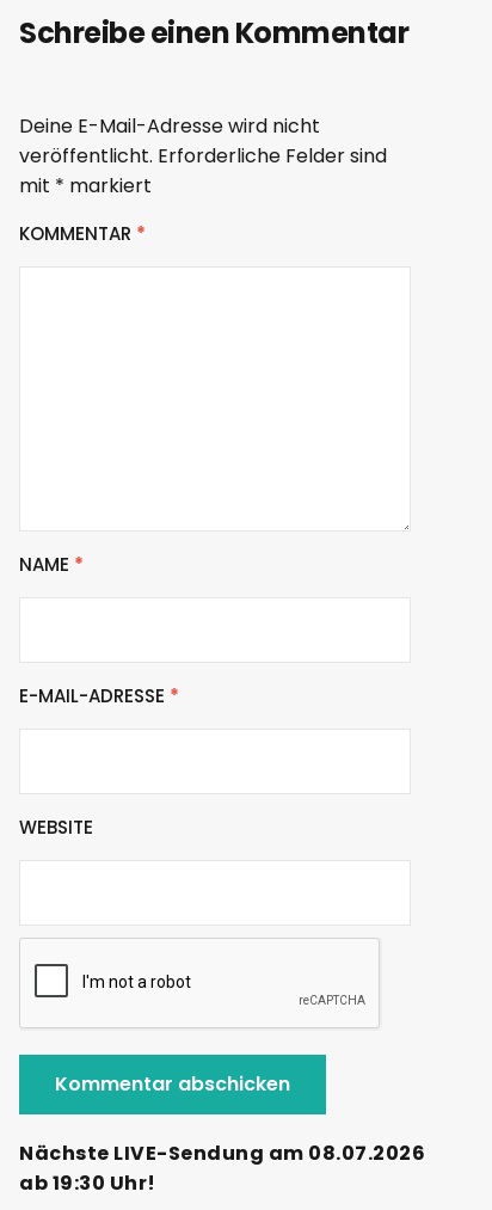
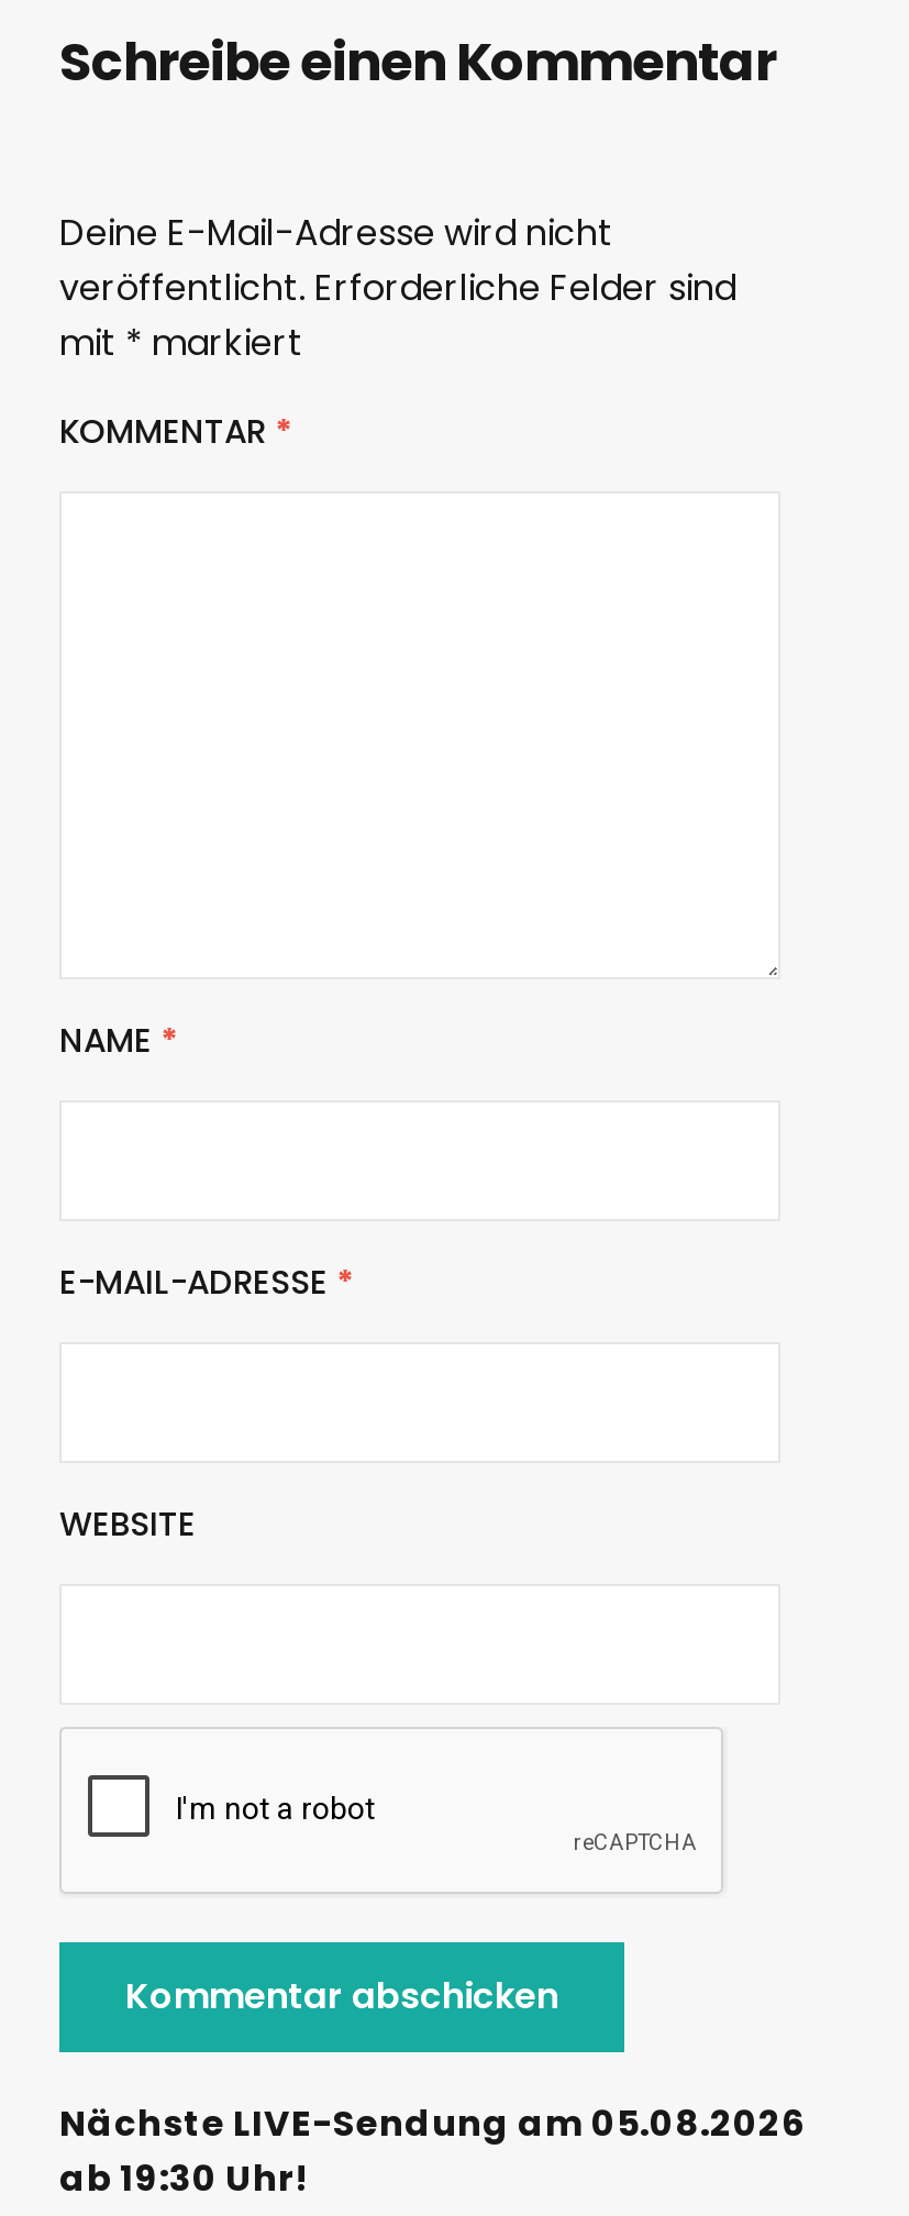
[19,1140,425,1167] Nächste LIVE-Sendung am 08.07.2026 -> [59,2098,807,2149] Nächste LIVE-Sendung am 05.08.2026

